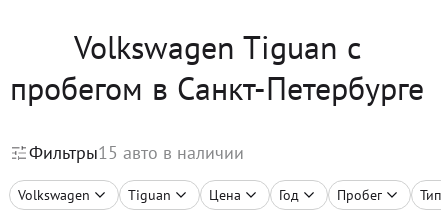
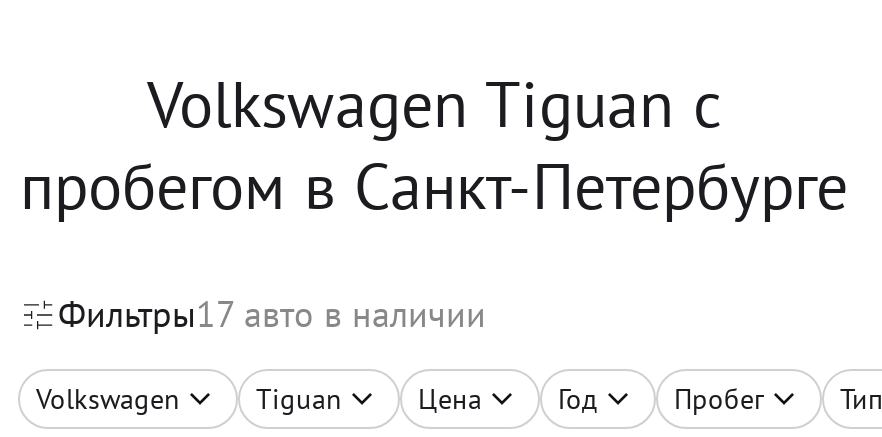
[29,141,244,164] Фильтры15 авто в наличии -> [58,291,486,337] Фильтры17 авто в наличии

